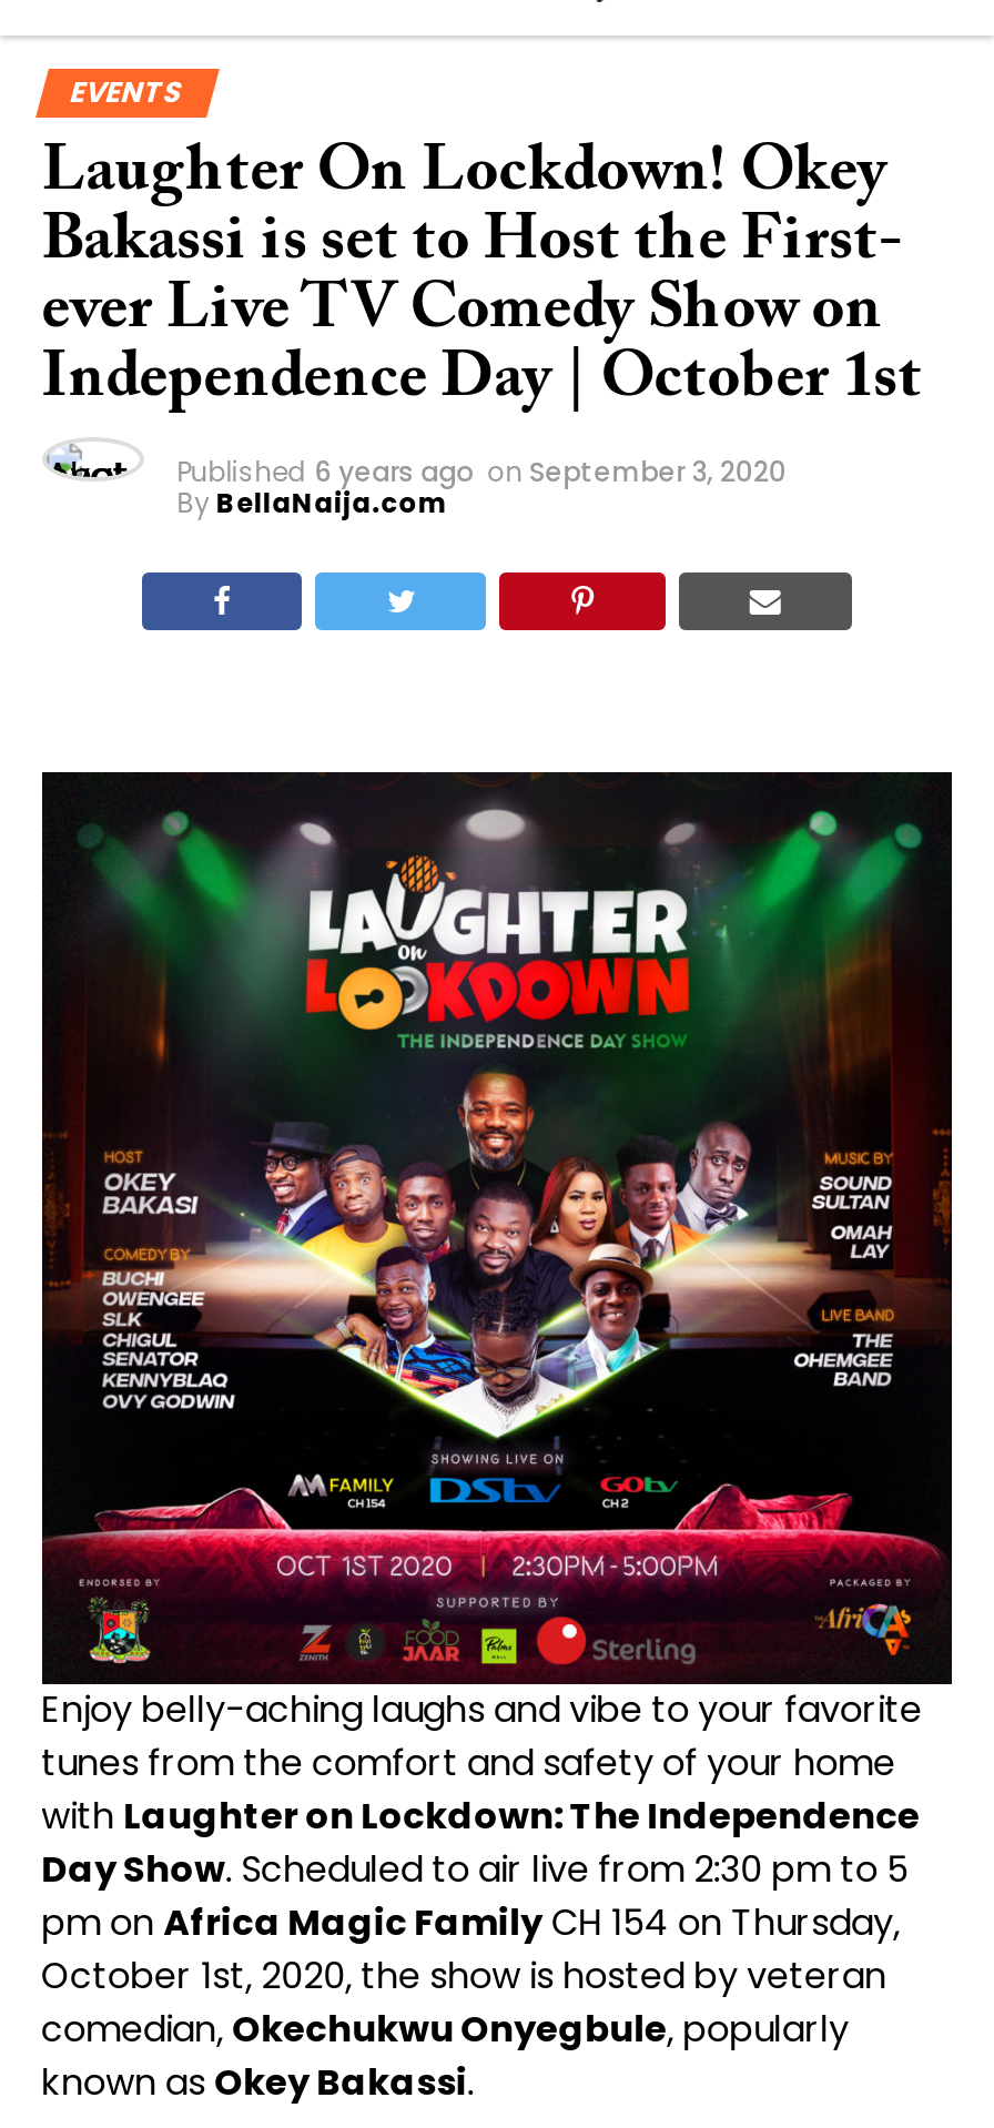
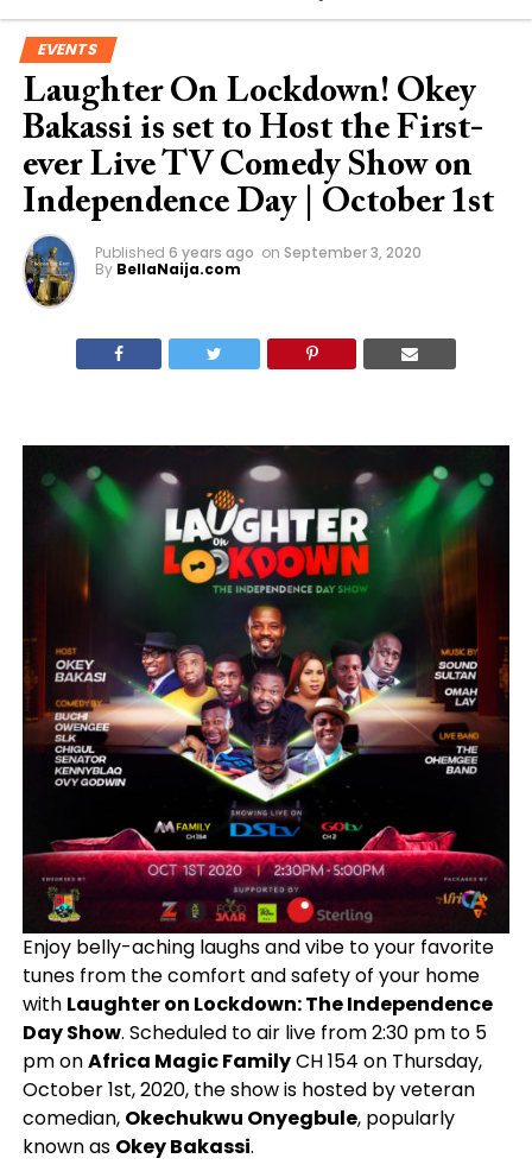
[44,442,140,513] [image] -> [23,235,77,309] [image]

